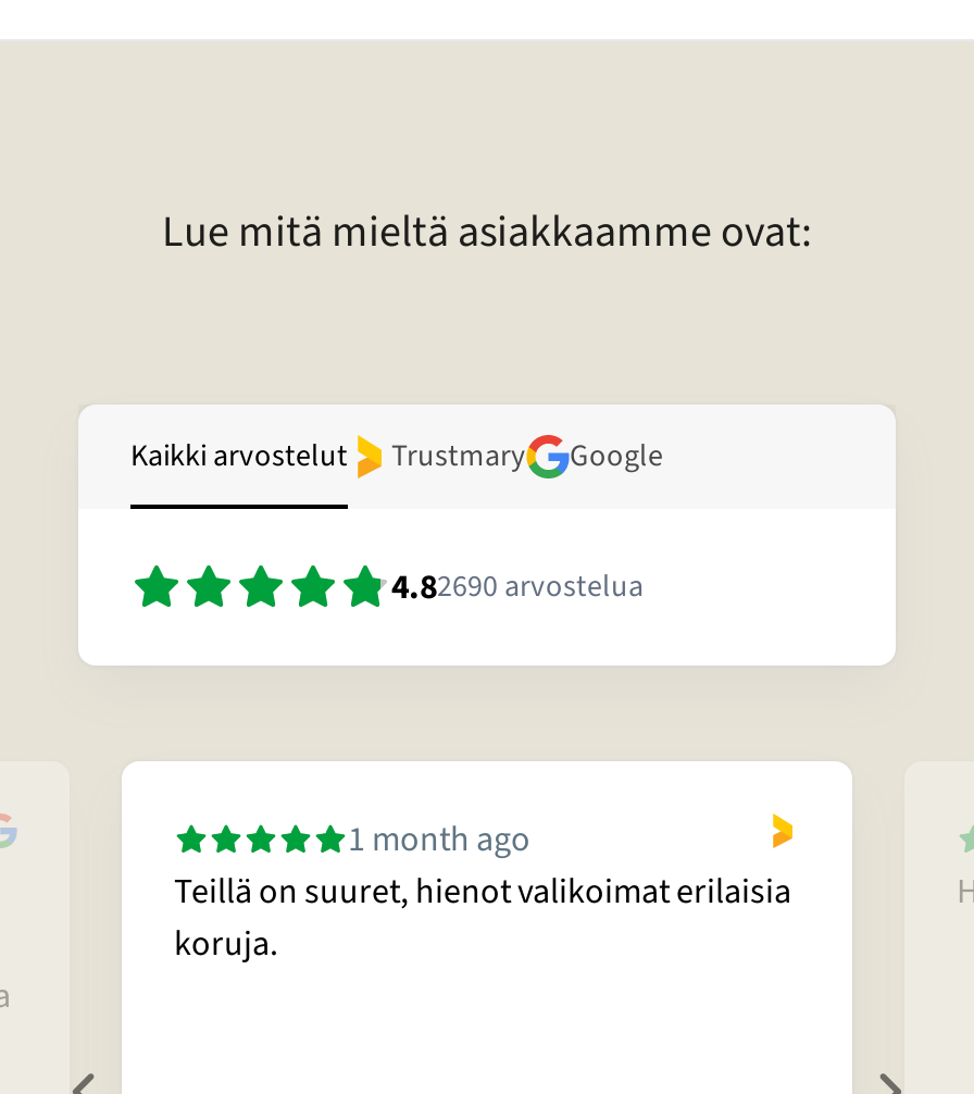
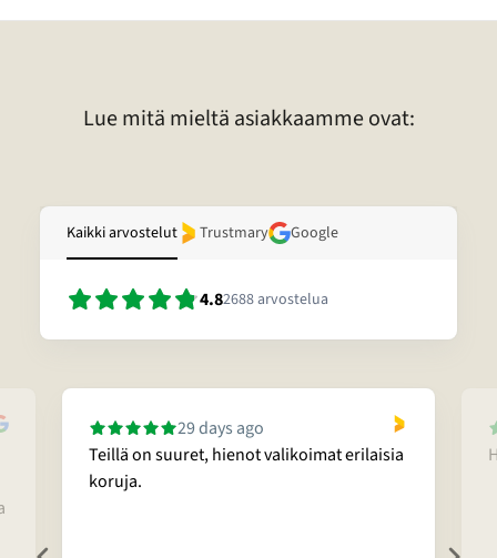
[391,562,644,610] 4.82690 arvostelua -> [200,287,328,311] 4.82688 arvostelua
[348,815,530,862] 1 month ago -> [177,415,264,440] 29 days ago

